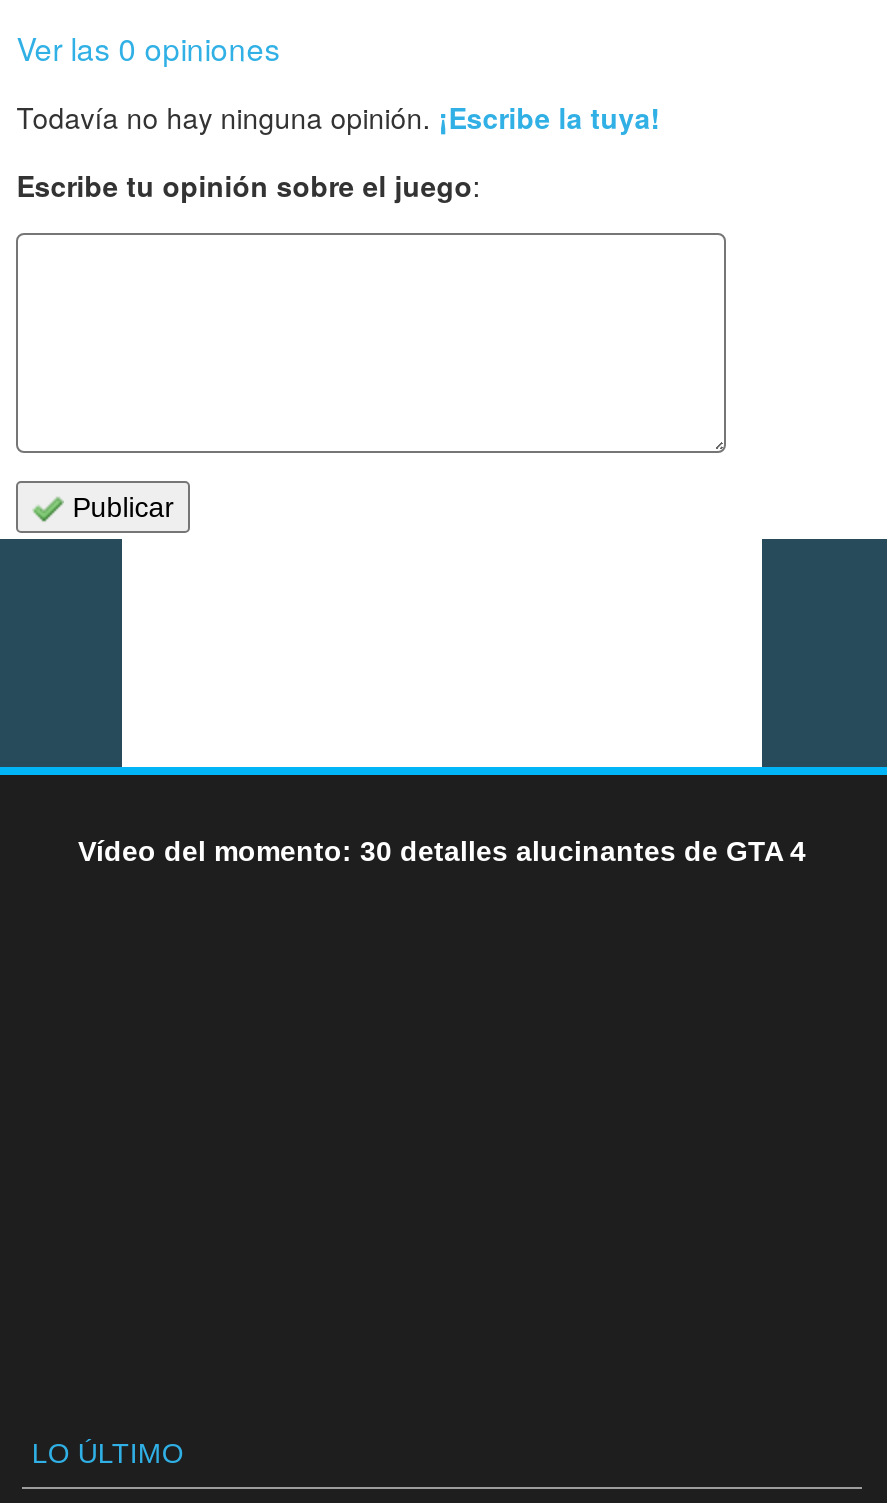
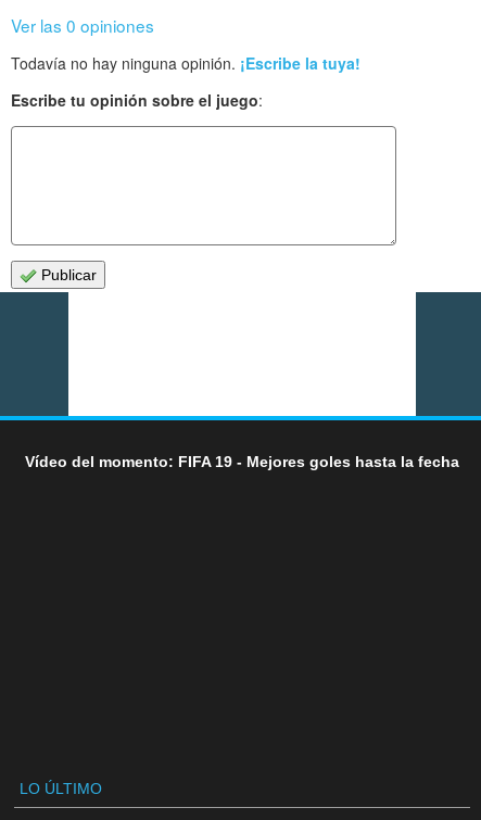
[78,836,806,868] Vídeo del momento: 30 detalles alucinantes de GTA 4 -> [25,453,459,471] Vídeo del momento: FIFA 19 - Mejores goles hasta la fecha

